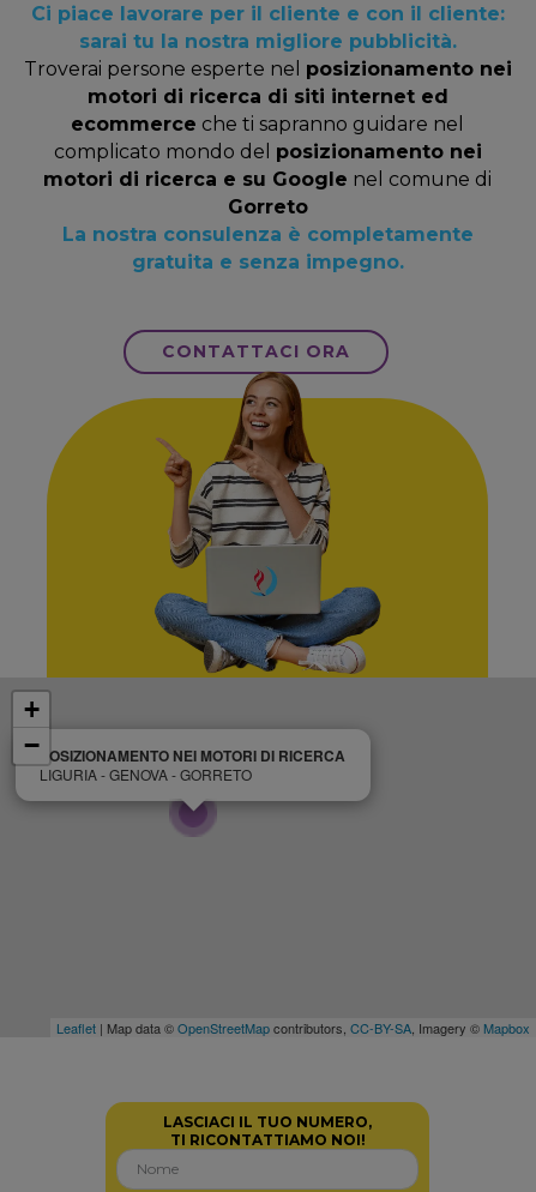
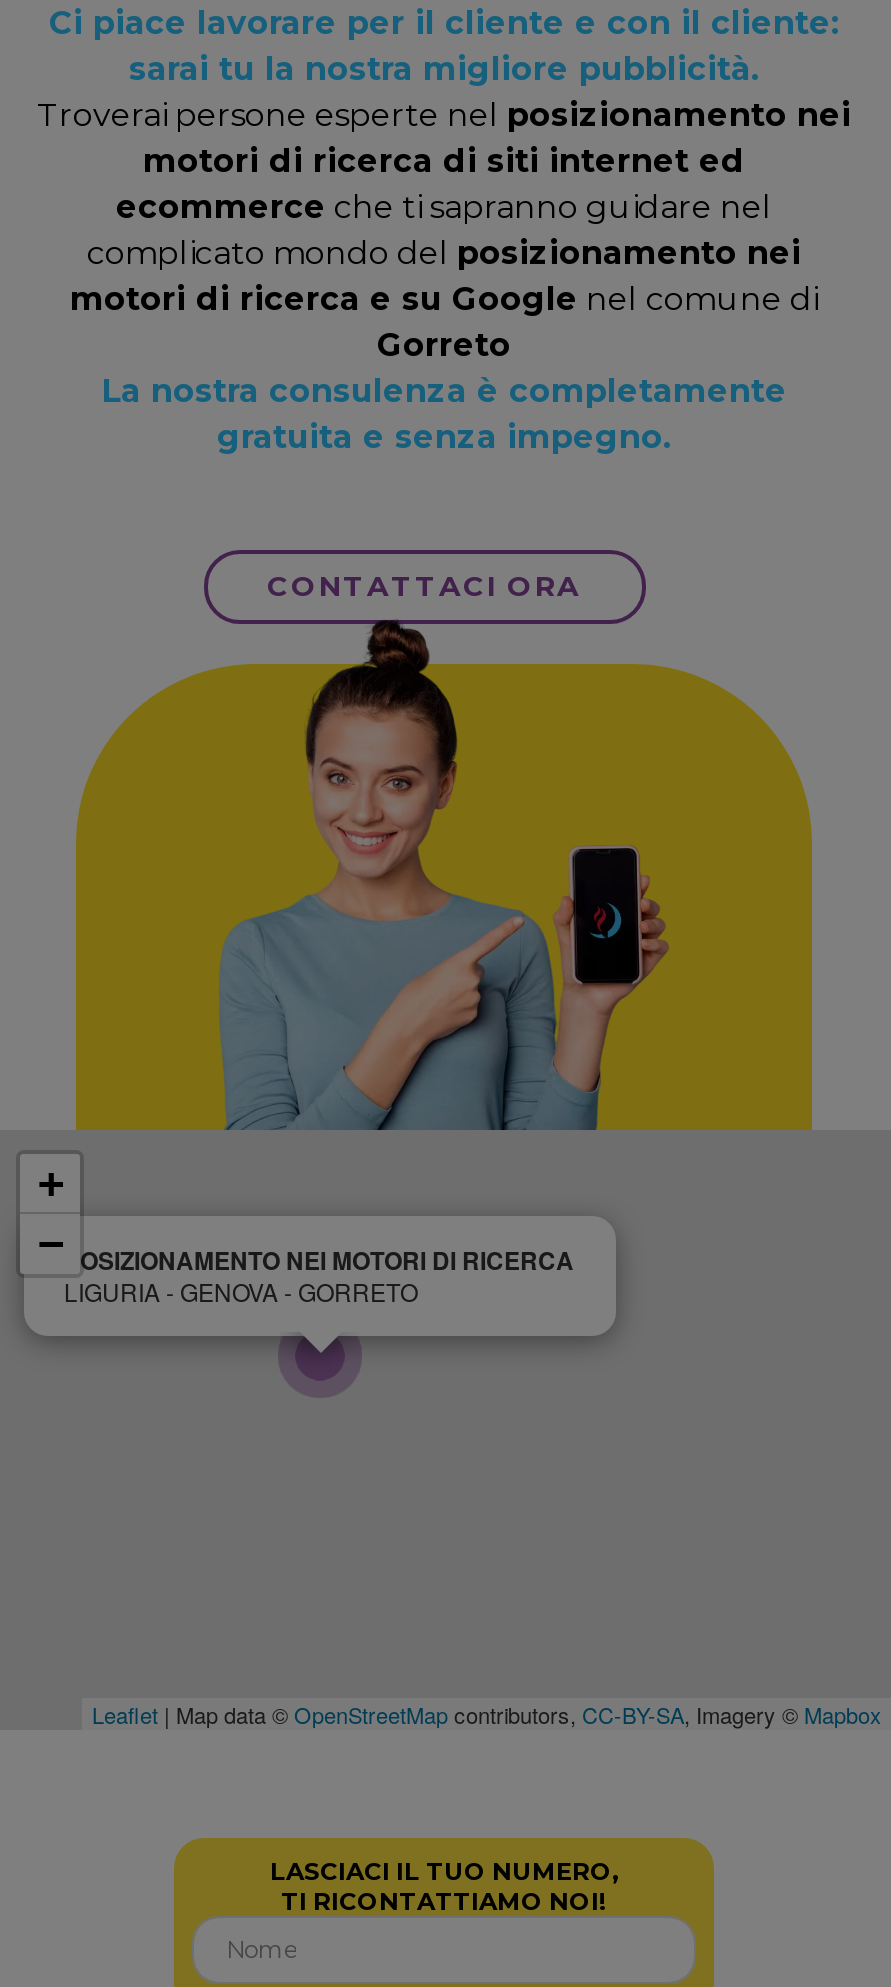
[132,371,402,679] [image] -> [218,618,670,1132] [image]

